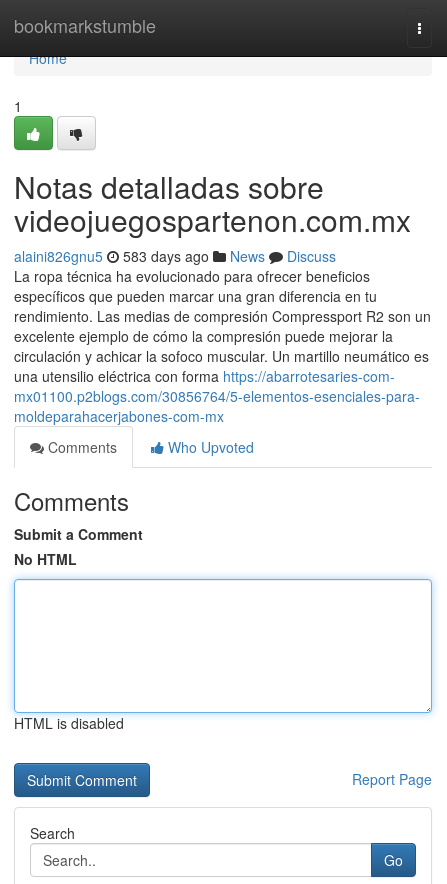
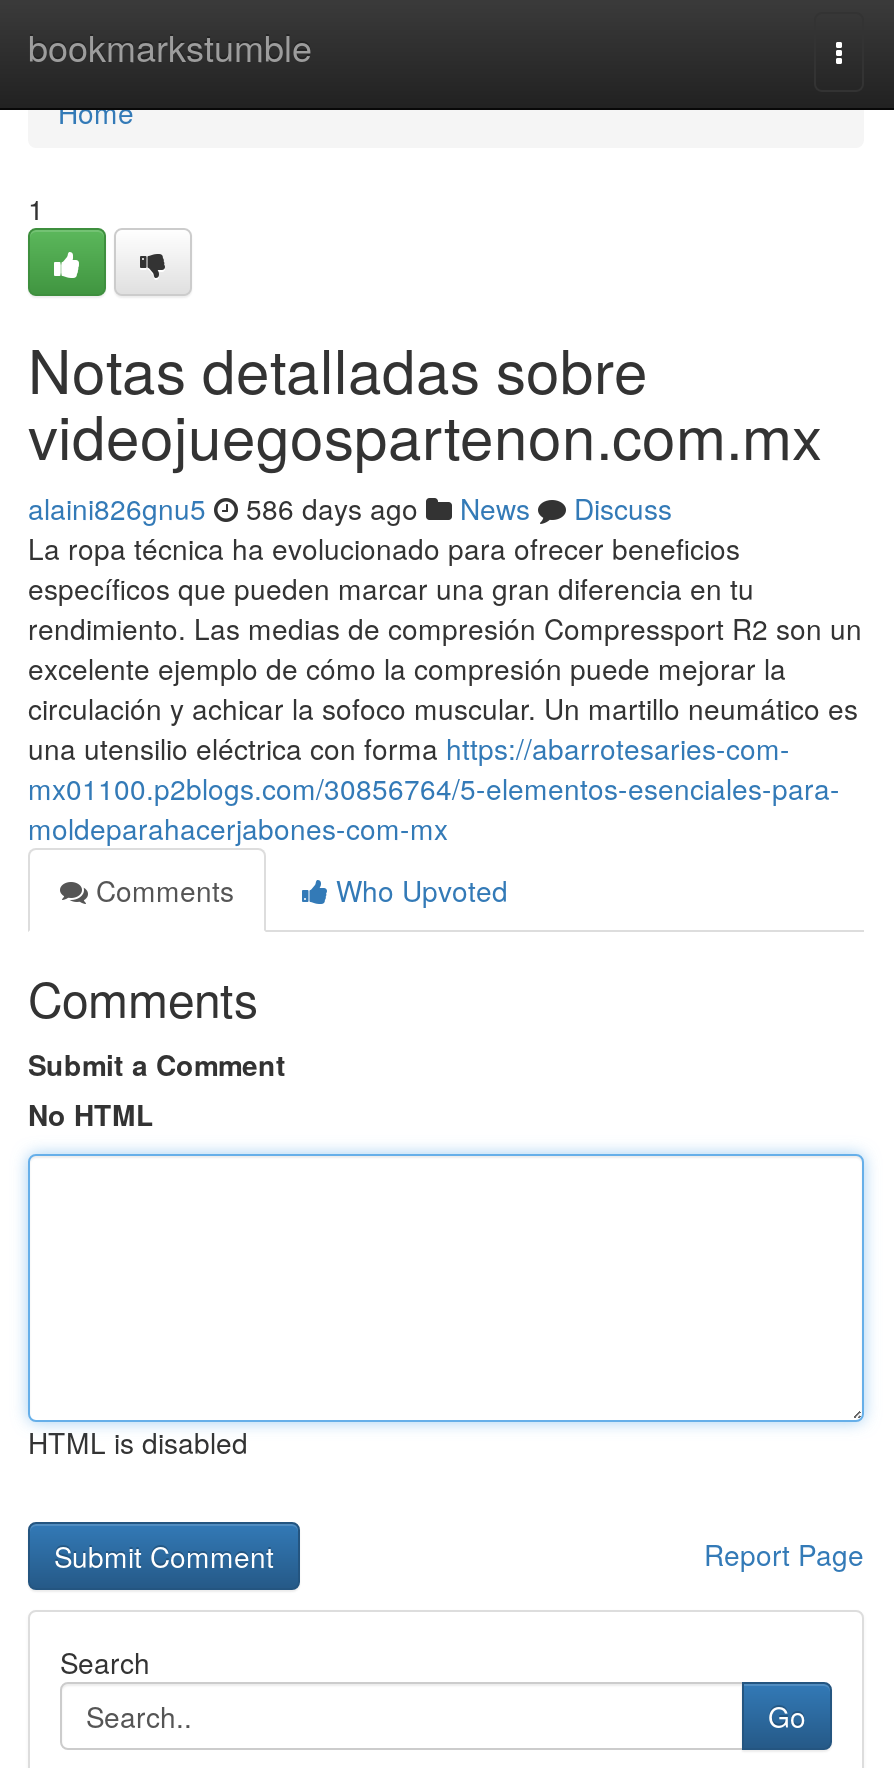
[14,246,336,266] alaini826gnu5 583 days ago News Discuss -> [28,488,672,528] alaini826gnu5 586 days ago News Discuss

